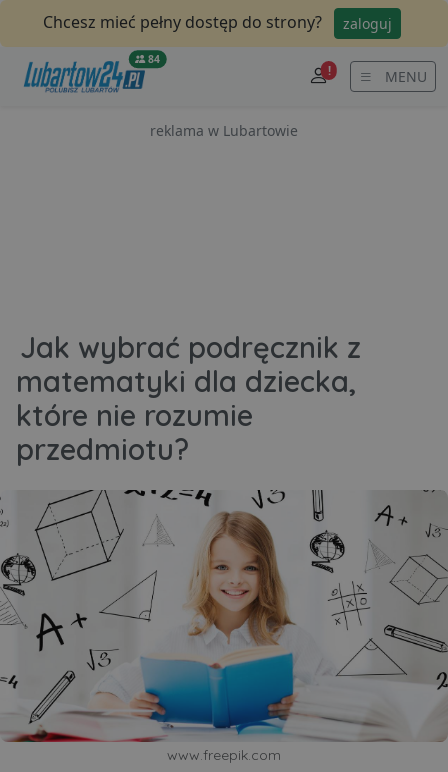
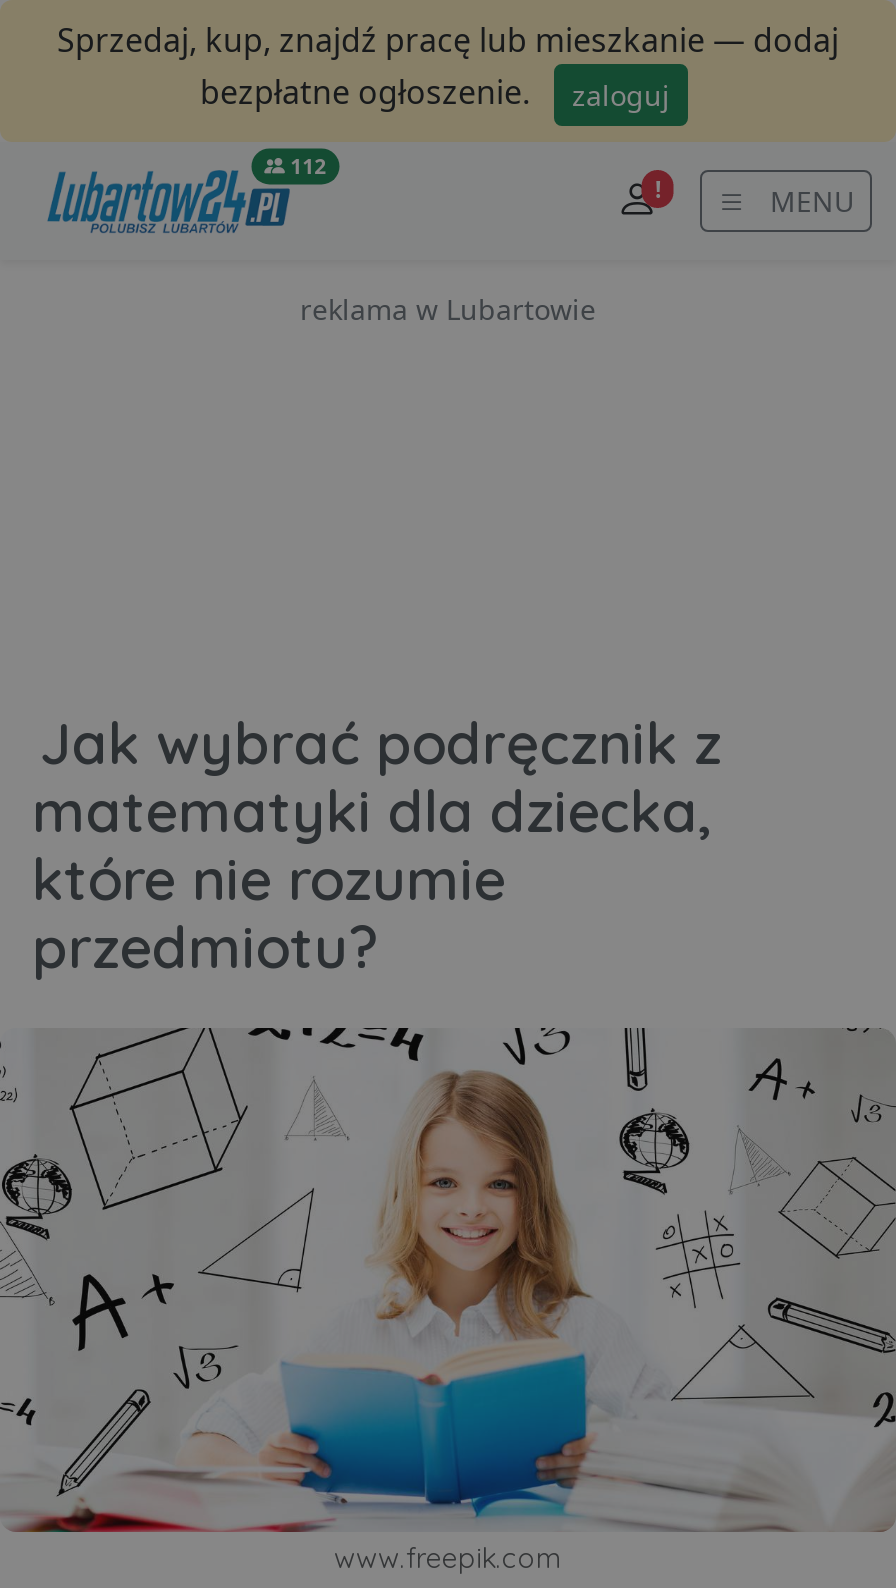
[43,11,322,33] Chcesz mieć pełny dostęp do strony? -> [57,18,839,114] Sprzedaj, kup, znajdź pracę lub mieszkanie — dodaj | bezpłatne ogłoszenie.
[145,52,160,66] 84 -> [284,152,326,180] 112

